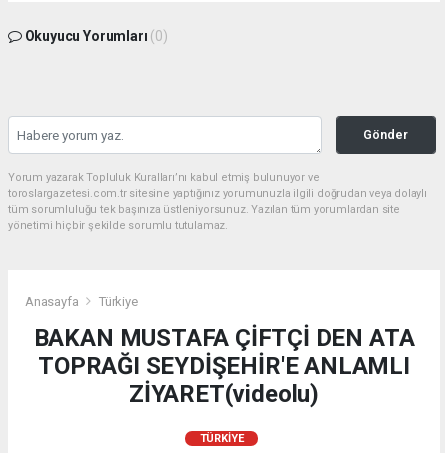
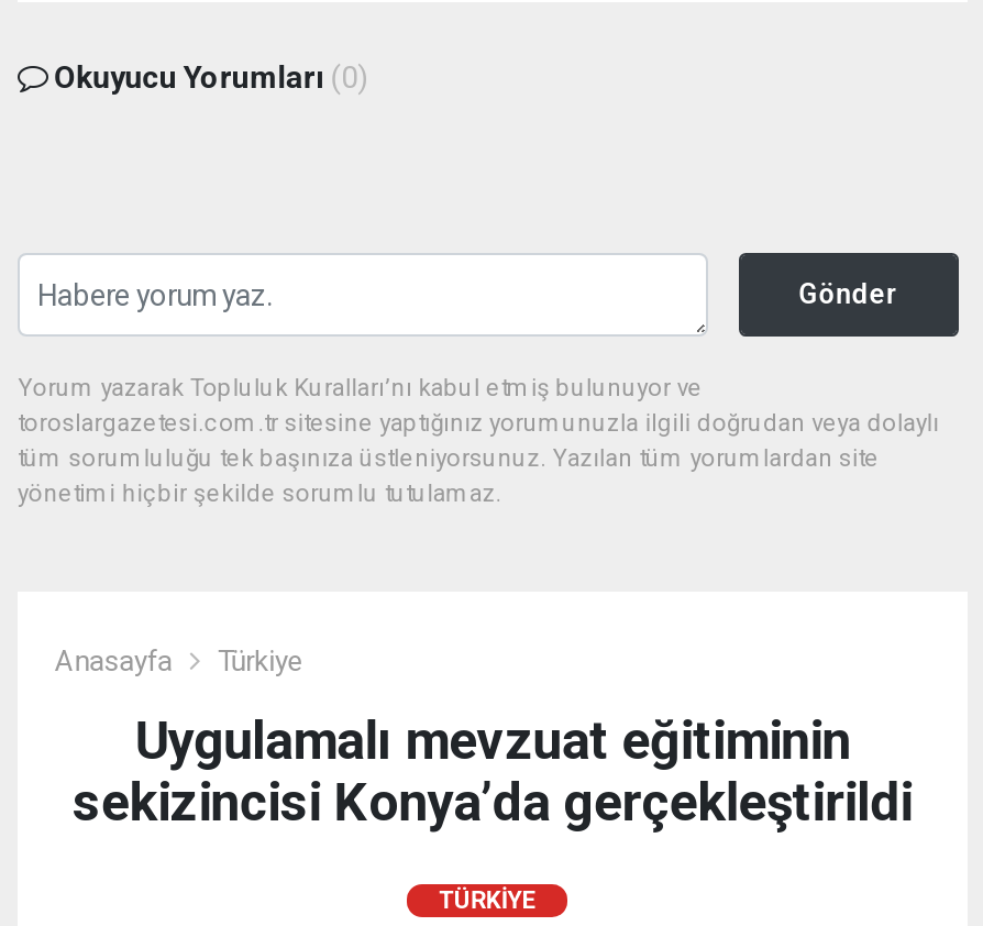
[34,324,414,408] BAKAN MUSTAFA ÇİFTÇİ DEN ATA | TOPRAĞI SEYDİŞEHİR'E ANLAMLI | ZİYARET(videolu) -> [73,711,913,834] Uygulamalı mevzuat eğitiminin | sekizincisi Konya’da gerçekleştirildi

